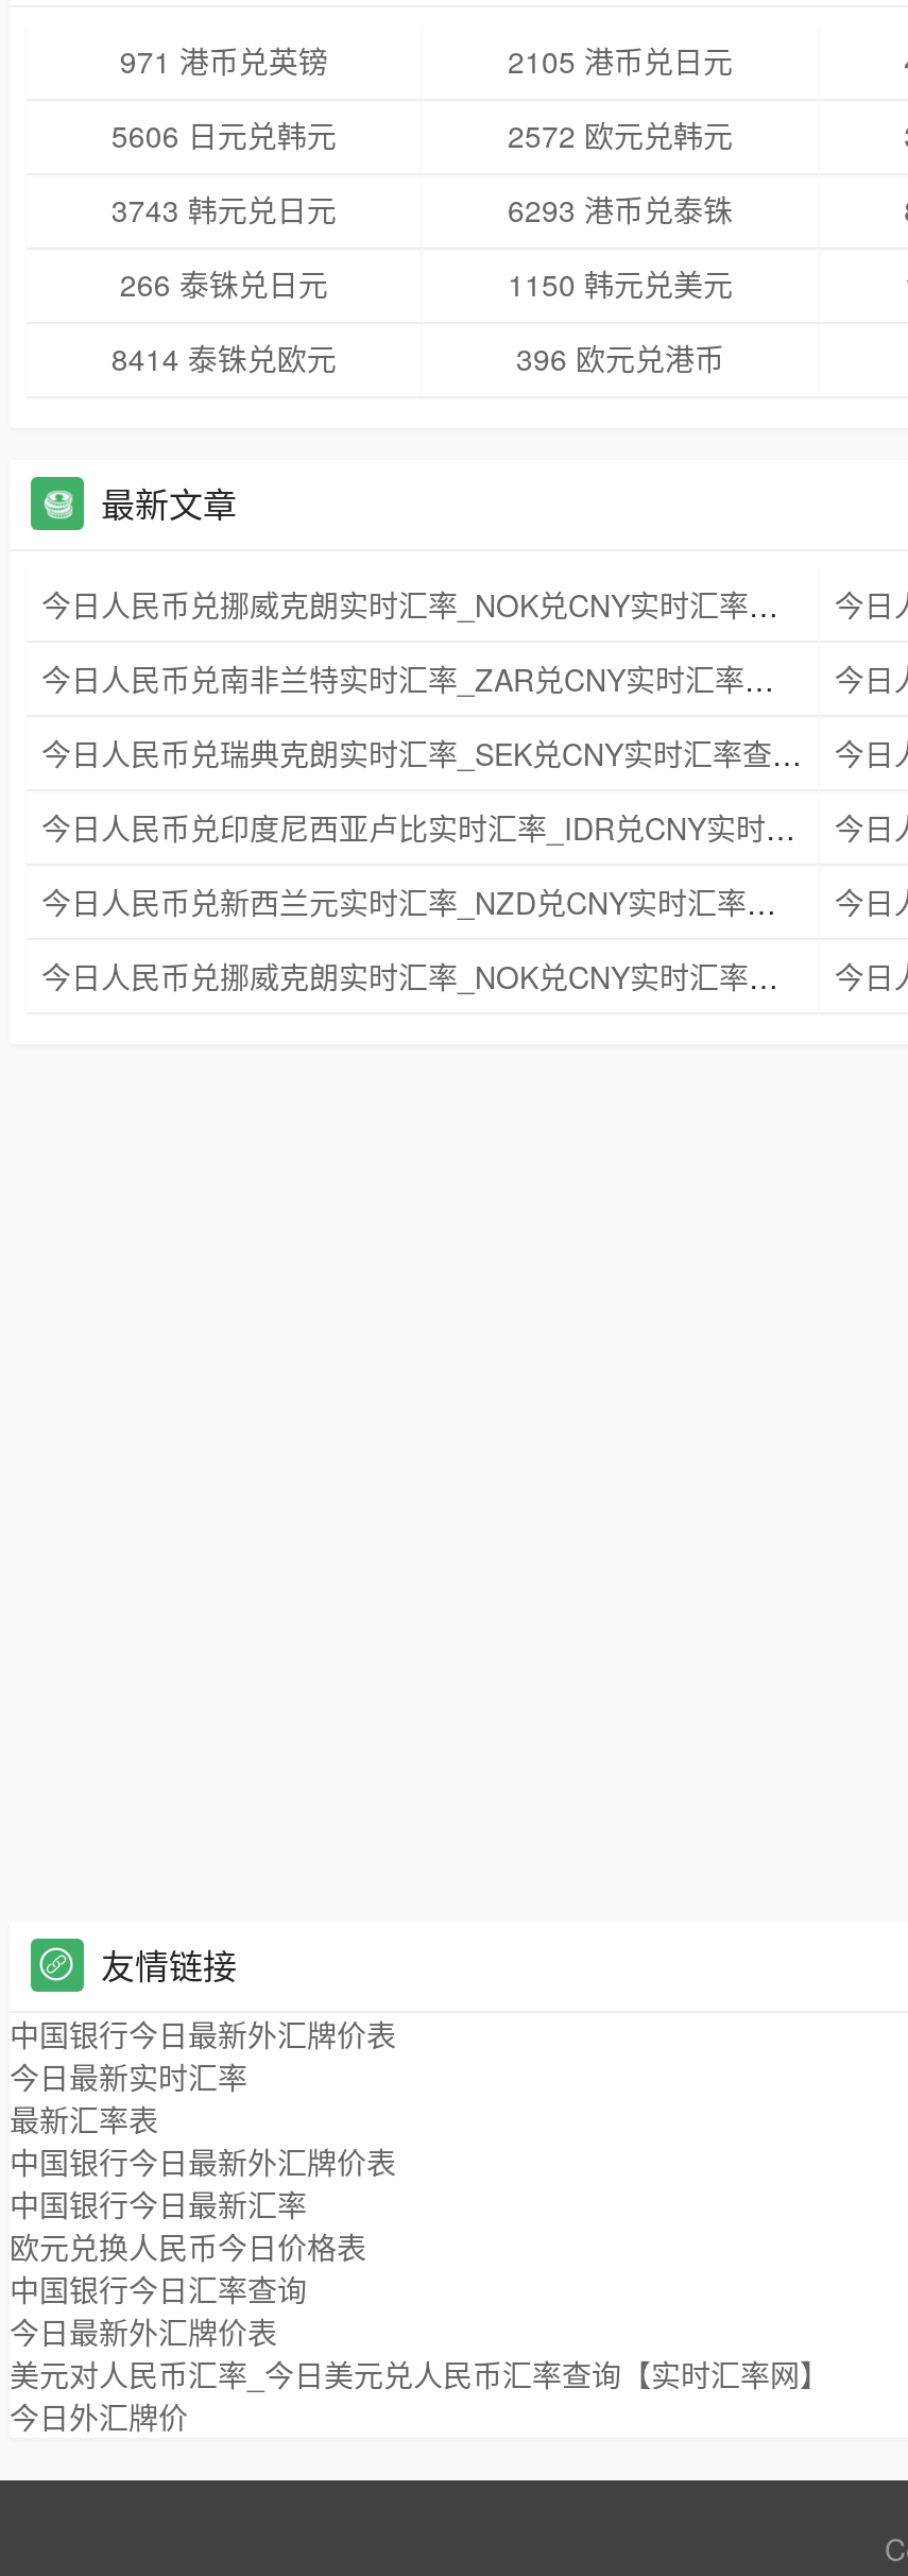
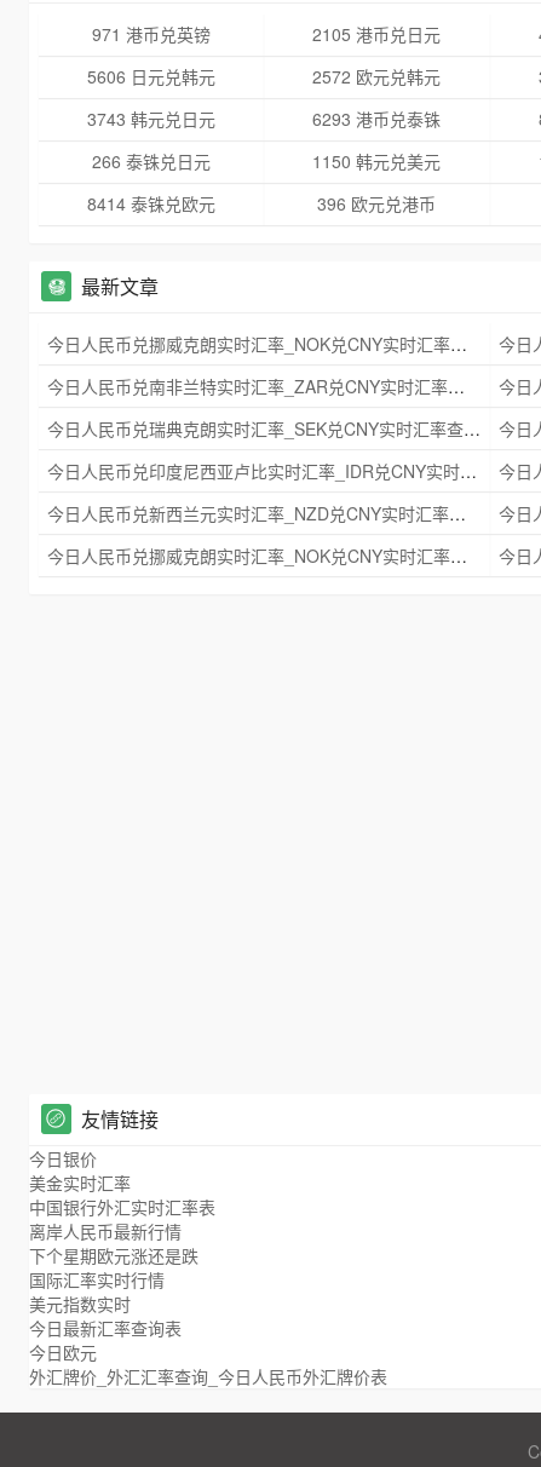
[10,2013,829,2438] 中国银行今日最新外汇牌价表 | 今日最新实时汇率 | 最新汇率表 | 中国银行今日最新外汇牌价表 | 中国银行今日最新汇率 | 欧元兑换人民币今日价格表 | 中国银行今日汇率查询 | 今日最新外汇牌价表 | 美元对人民币汇率_今日美元兑人民币汇率查询【实时汇率网】 | 今日外汇牌价 -> [29,1146,387,1388] 今日银价 | 美金实时汇率 | 中国银行外汇实时汇率表 | 离岸人民币最新行情 | 下个星期欧元涨还是跌 | 国际汇率实时行情 | 美元指数实时 | 今日最新汇率查询表 | 今日欧元 | 外汇牌价_外汇汇率查询_今日人民币外汇牌价表

